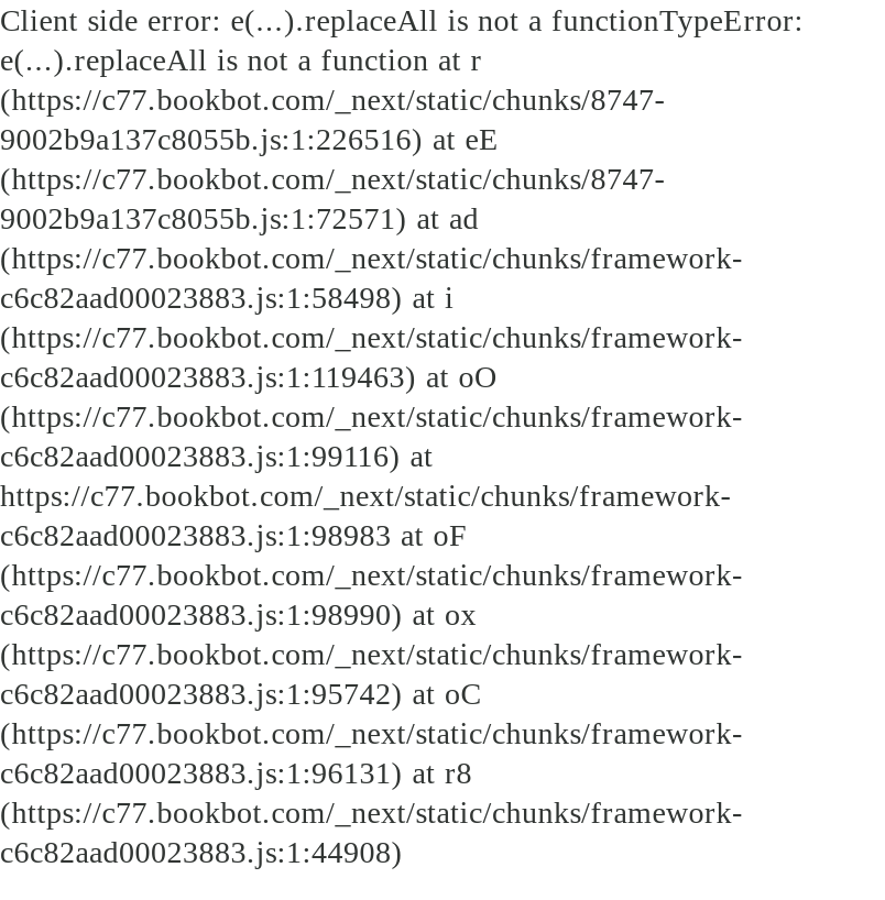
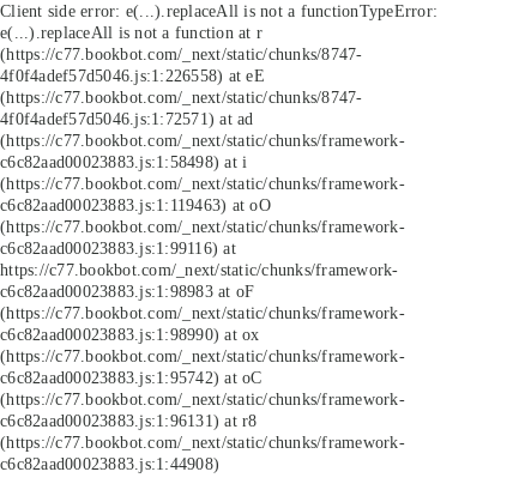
[0,121,499,156] 9002b9a137c8055b.js:1:226516) at eE -> [0,66,265,85] 4f0f4adef57d5046.js:1:226558) at eE
[0,200,479,235] 9002b9a137c8055b.js:1:72571) at ad -> [0,109,254,128] 4f0f4adef57d5046.js:1:72571) at ad

